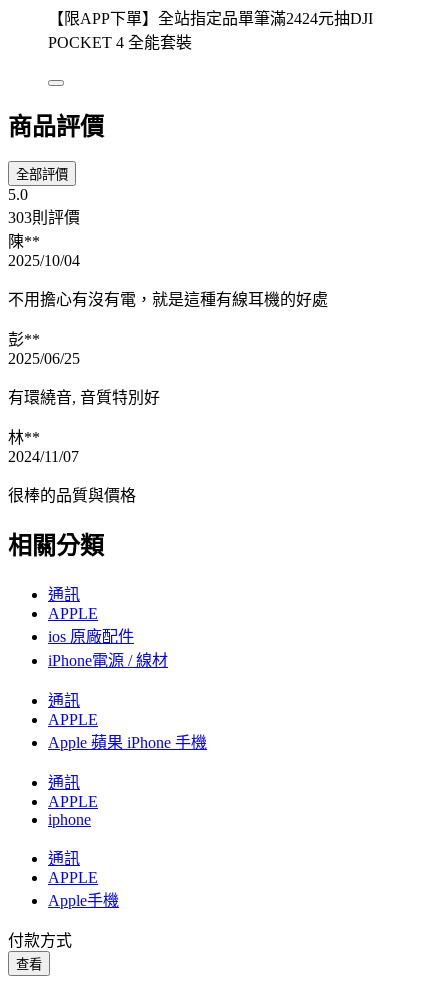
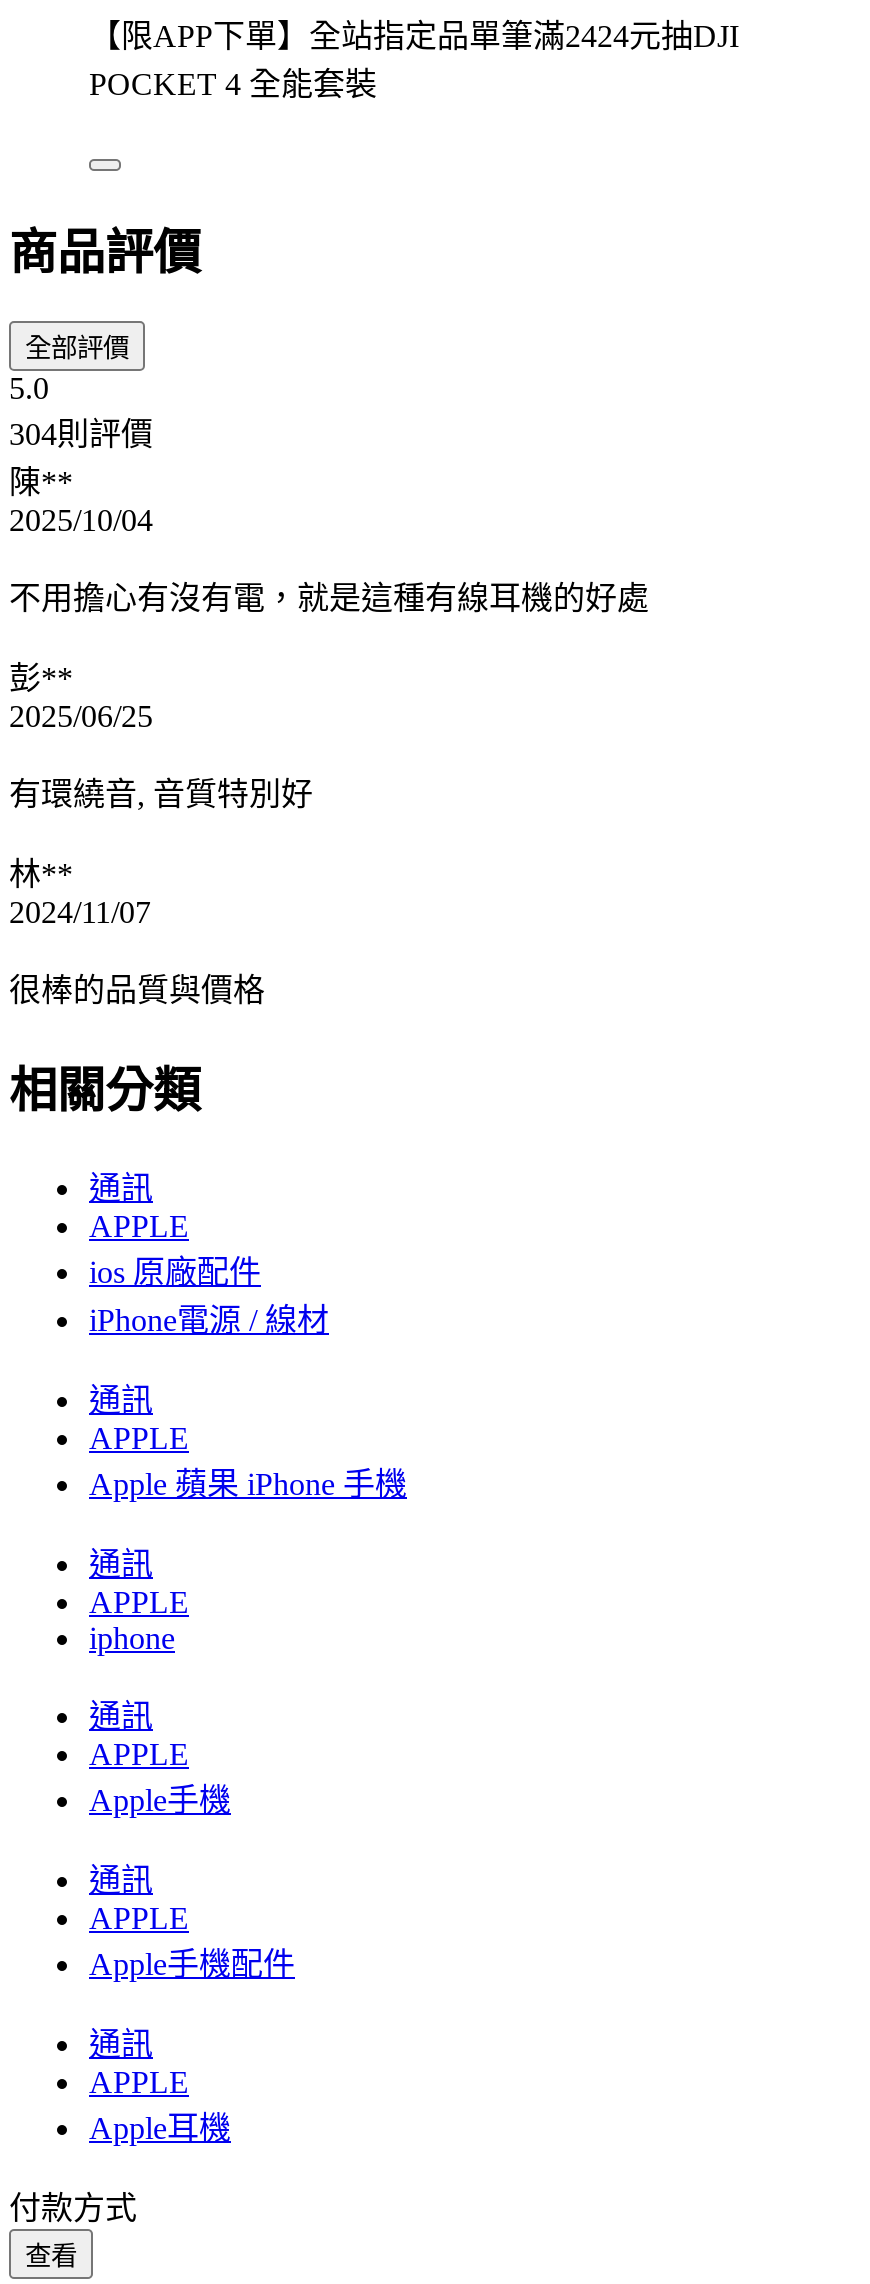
[8,209,80,226] 303則評價 -> [9,418,153,452] 304則評價
none -> [89,1863,295,2145] 通訊 | APPLE | Apple手機配件 | 通訊 | APPLE | Apple耳機

